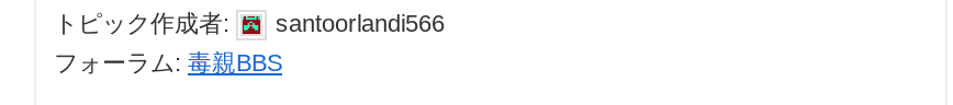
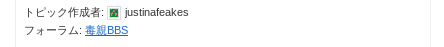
[276,11,445,37] santoorlandi566 -> [125,6,189,18] justinafeakes

